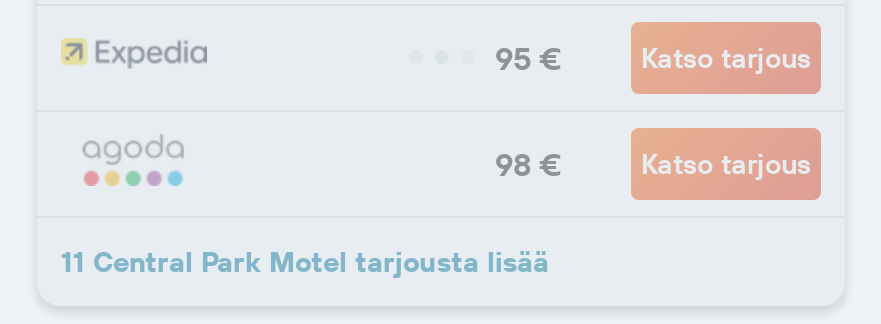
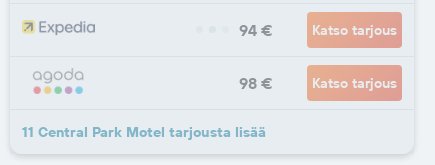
[495,38,561,78] 95 € -> [239,20,272,40] 94 €

